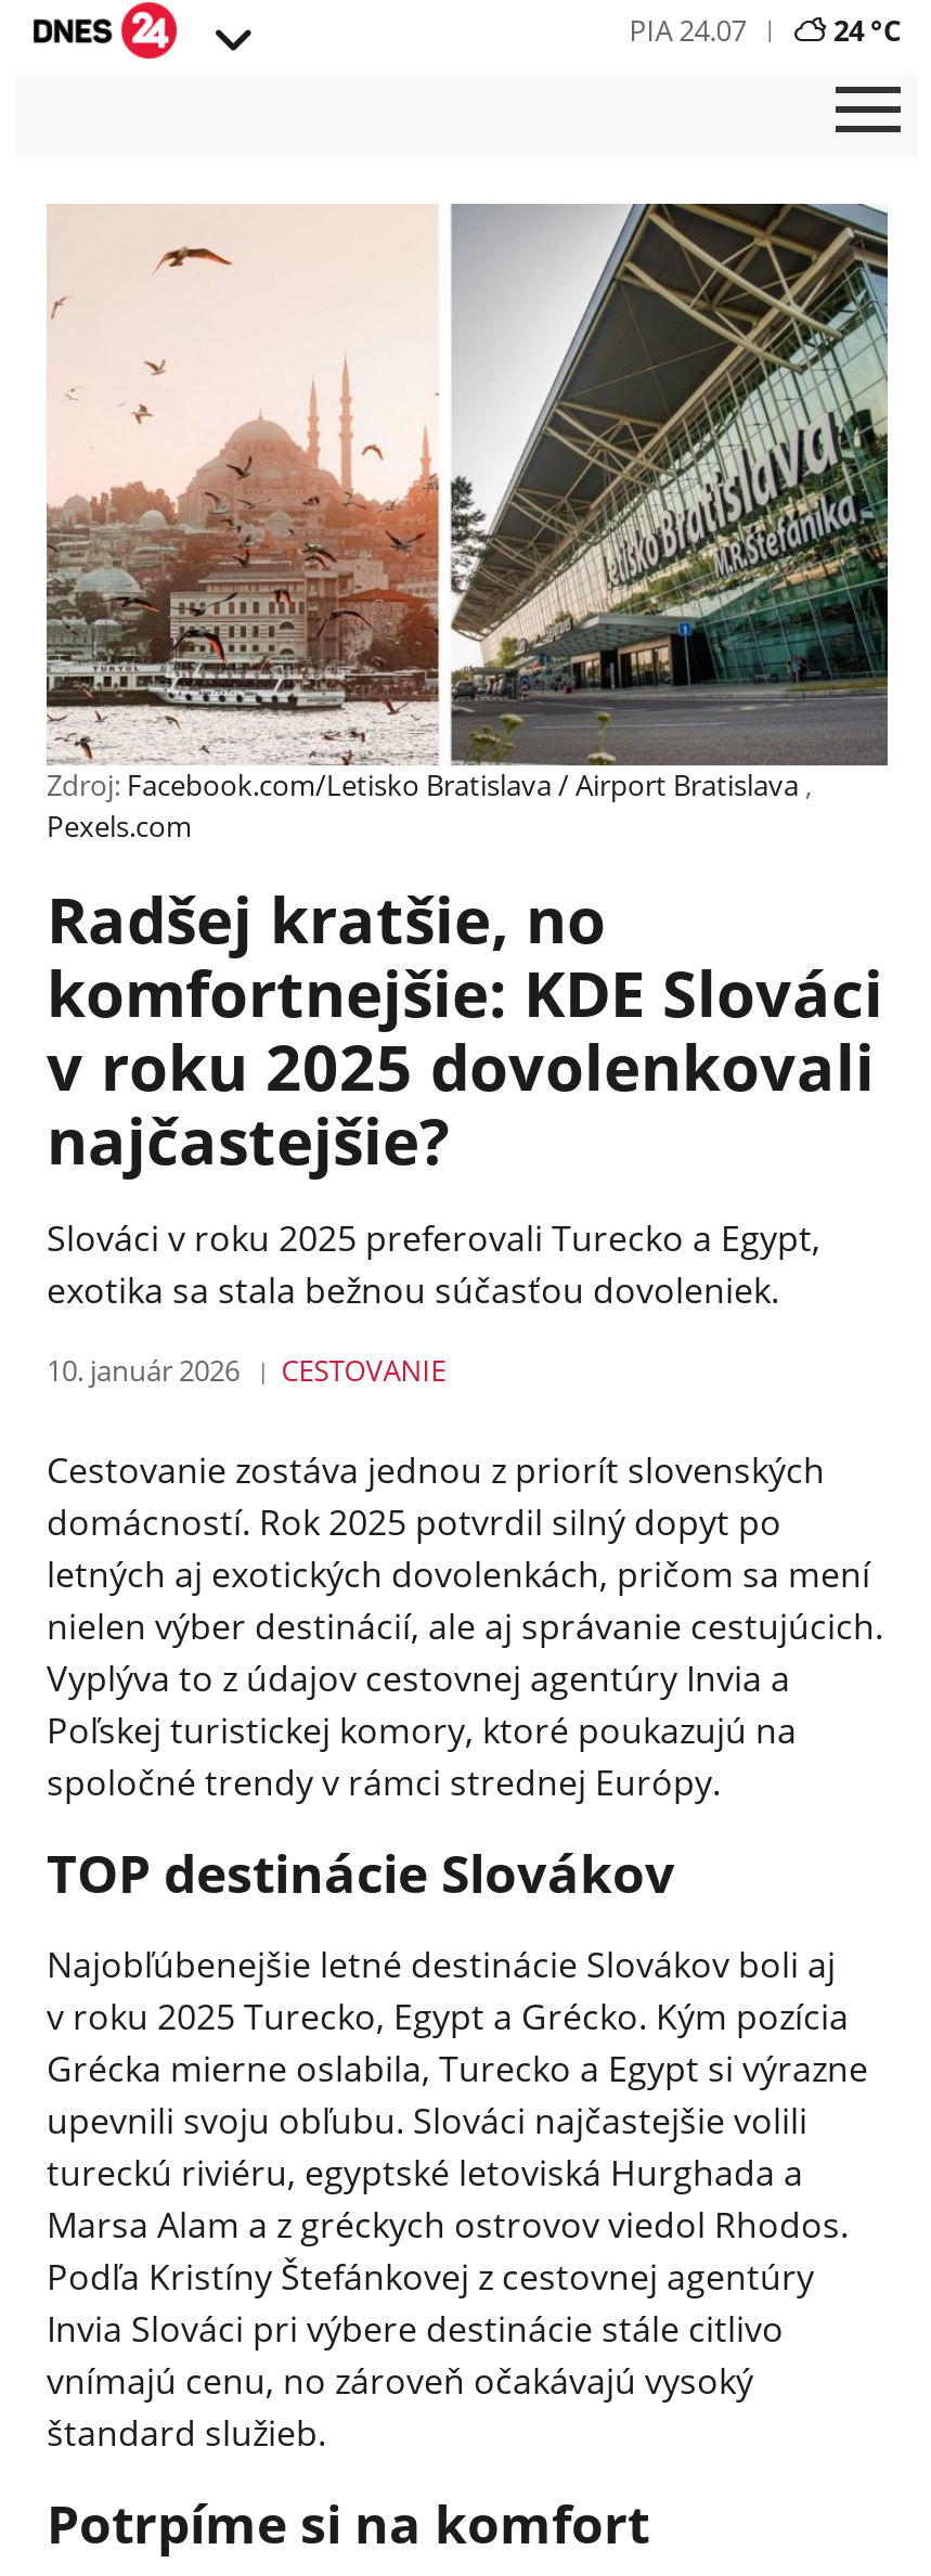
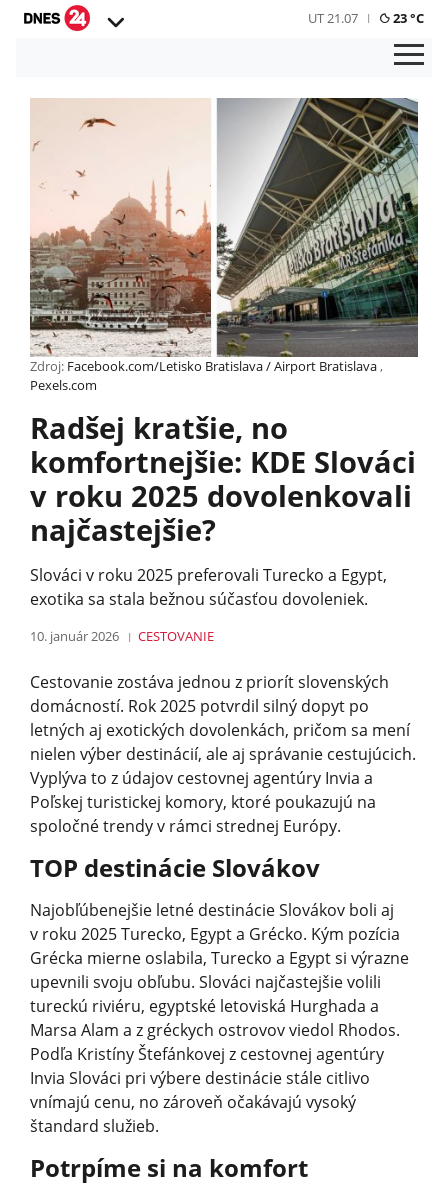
[629,10,901,49] PIA 24.07 | 24 °C -> [308,8,424,26] UT 21.07 | 23 °C

